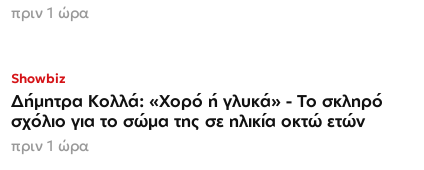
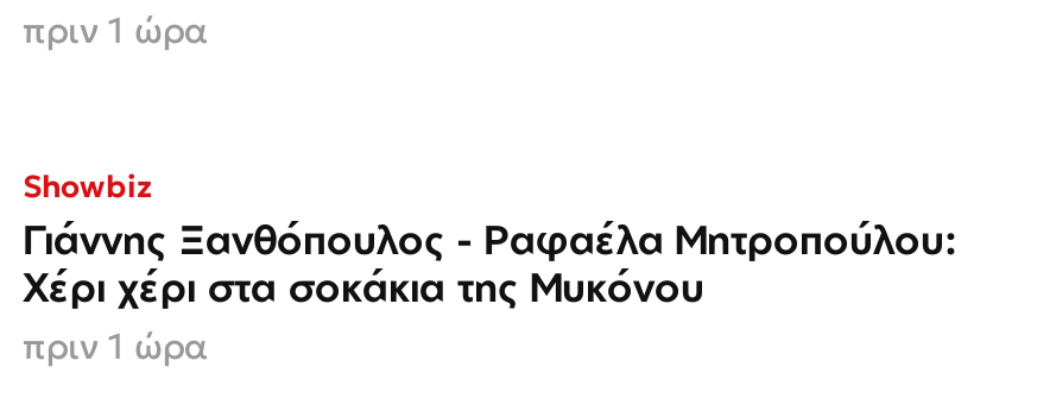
[11,90,383,131] Δήμητρα Κολλά: «Χορό ή γλυκά» - Το σκληρό | σχόλιο για το σώμα της σε ηλικία οκτώ ετών -> [23,214,956,312] Γιάννης Ξανθόπουλος - Ραφαέλα Μητροπούλου: | Χέρι χέρι στα σοκάκια της Μυκόνου

